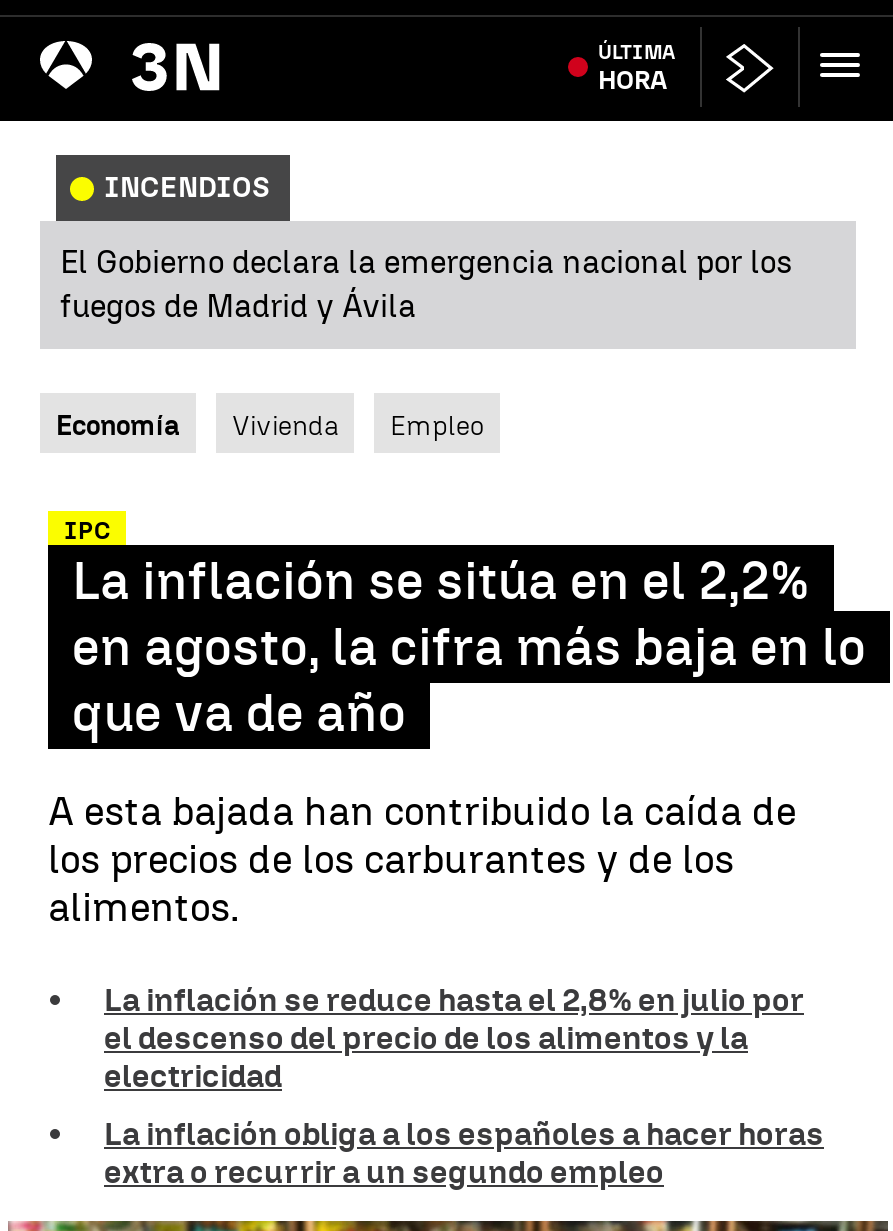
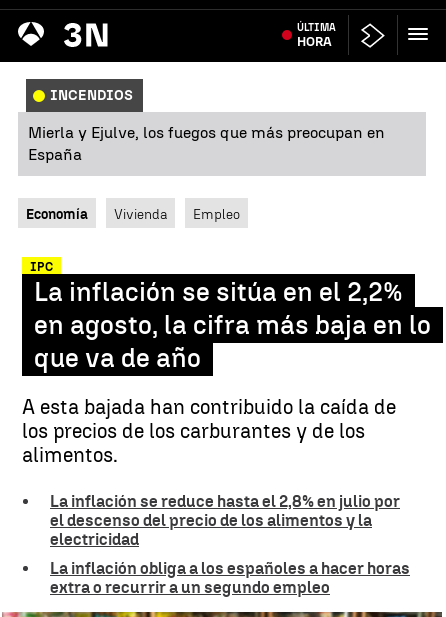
[60,243,792,325] El Gobierno declara la emergencia nacional por los | fuegos de Madrid y Ávila -> [28,123,385,164] Mierla y Ejulve, los fuegos que más preocupan en | España

